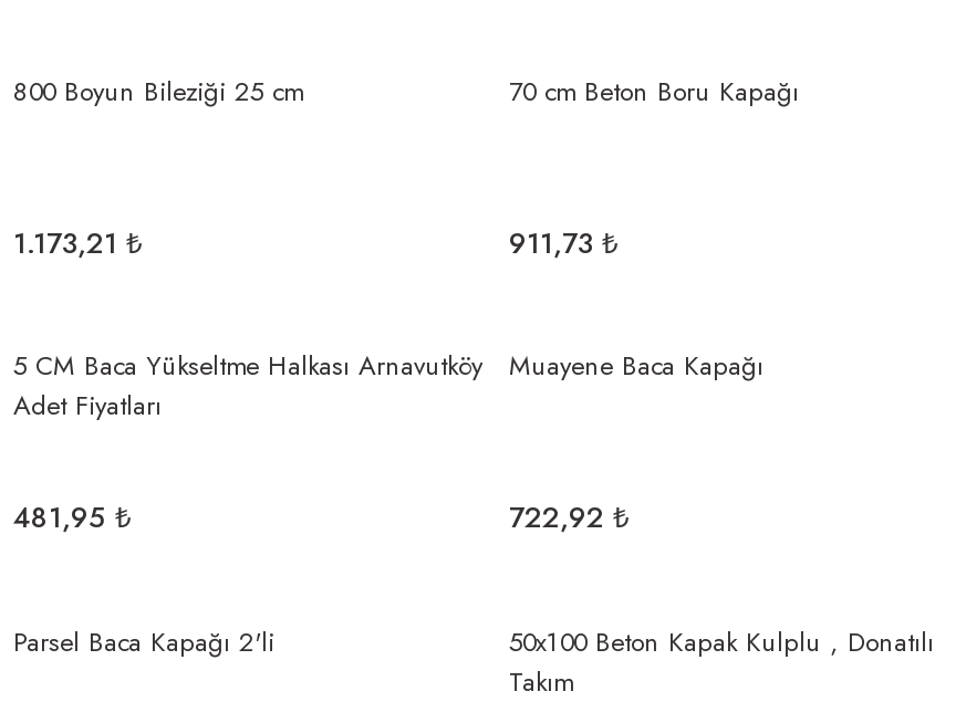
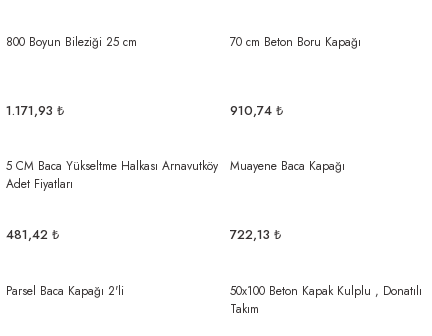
[13,222,142,264] 1.173,21 ₺ -> [6,101,64,120] 1.171,93 ₺
[509,222,617,264] 911,73 ₺ -> [230,101,283,120] 910,74 ₺
[13,497,131,539] 481,95 ₺ -> [6,225,59,244] 481,42 ₺
[509,497,629,539] 722,92 ₺ -> [230,225,281,244] 722,13 ₺

